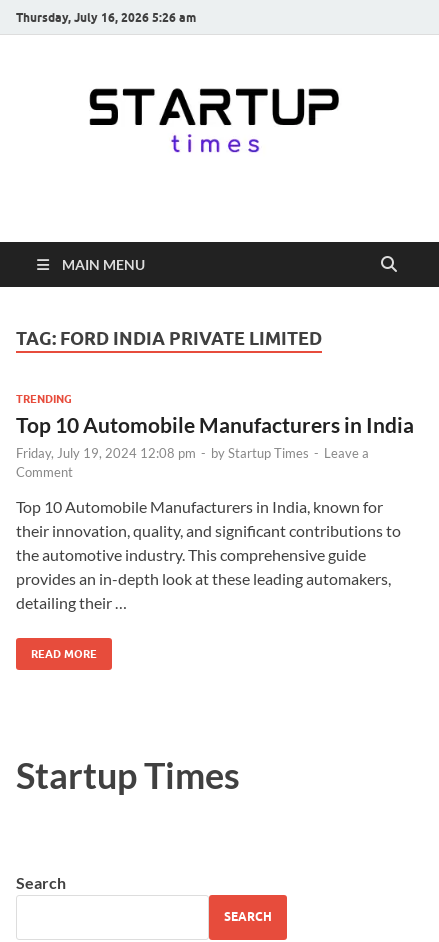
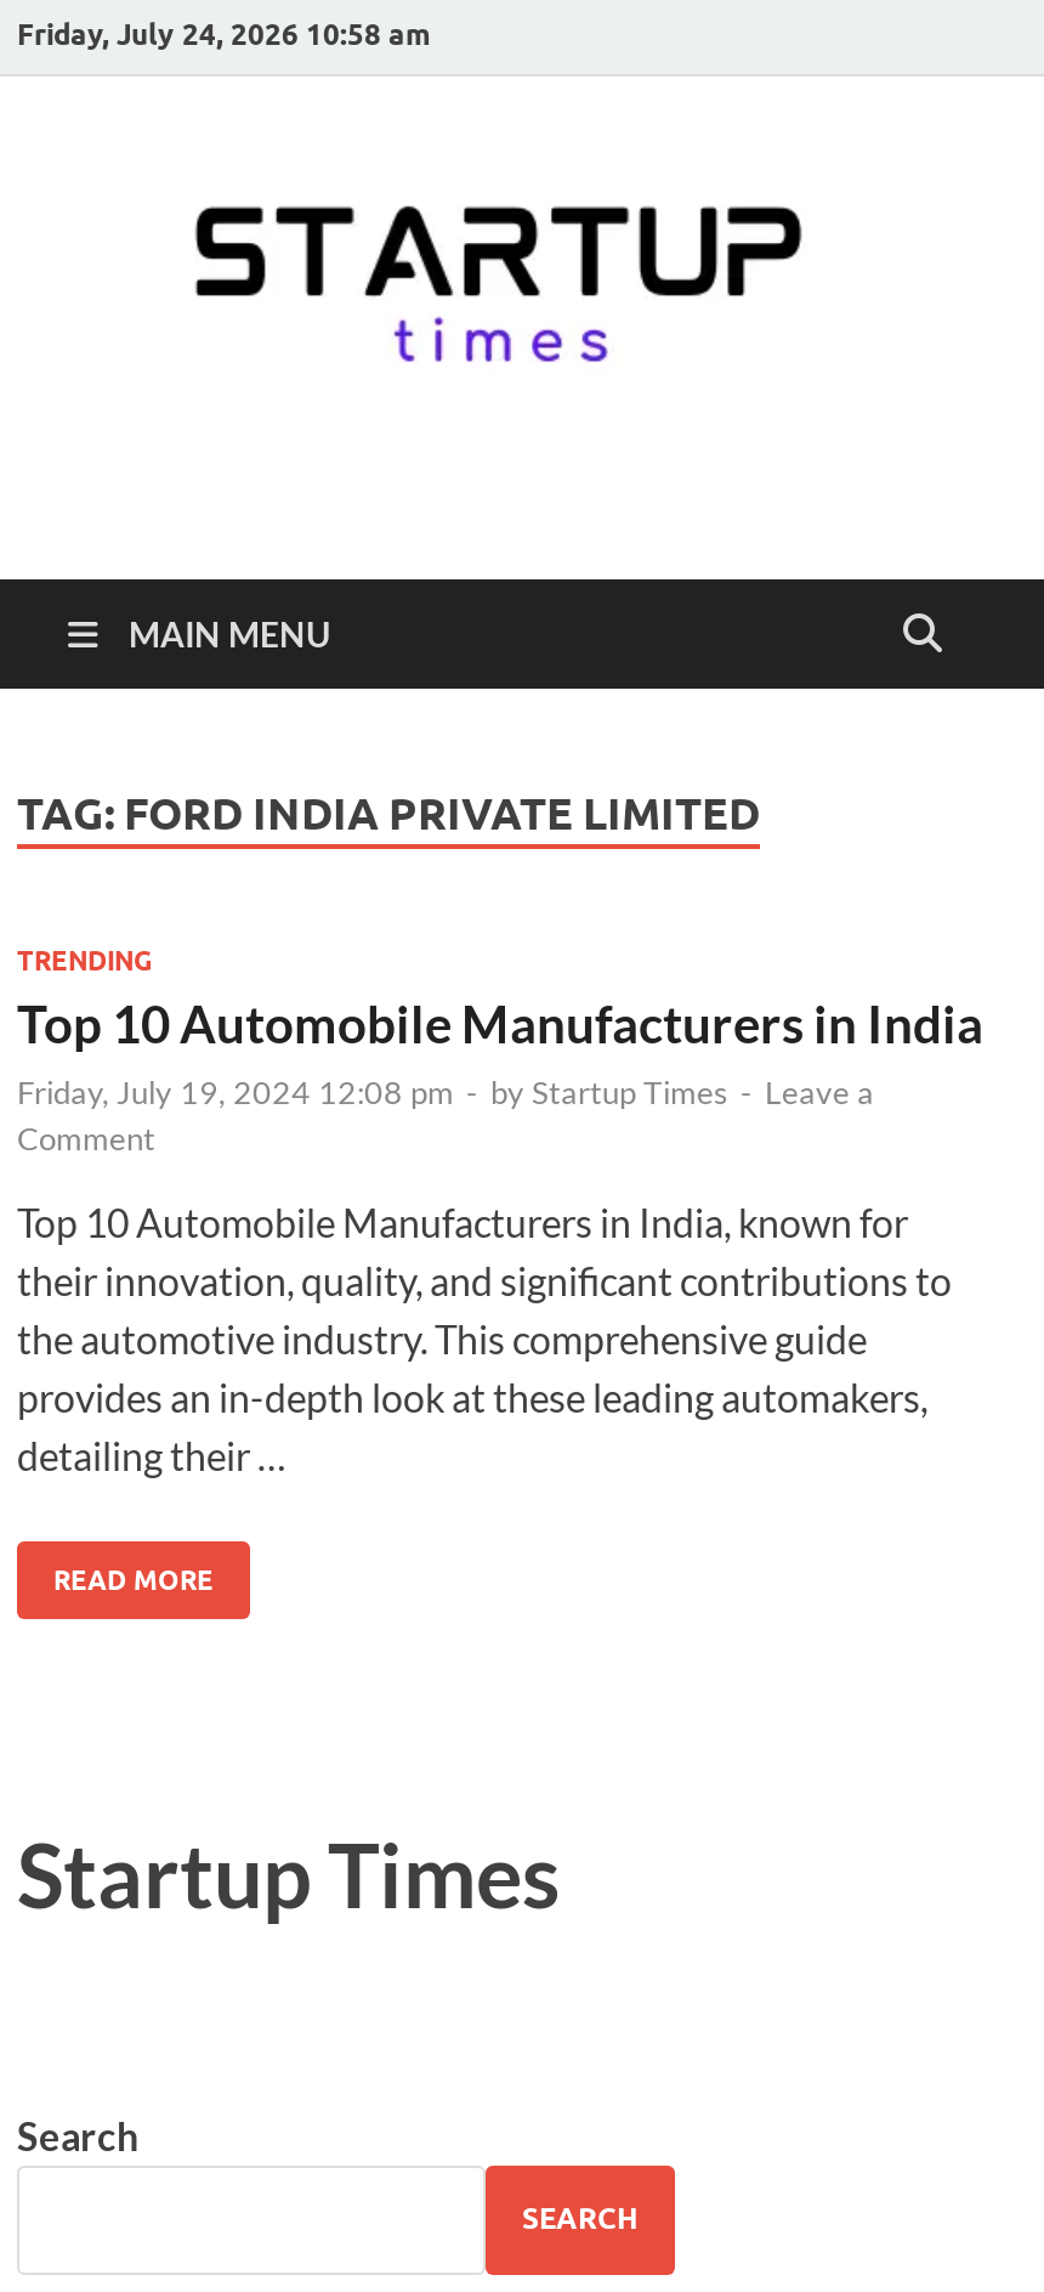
[16,9,196,24] Thursday, July 16, 2026 5:26 am -> [17,15,430,51] Friday, July 24, 2026 10:58 am

